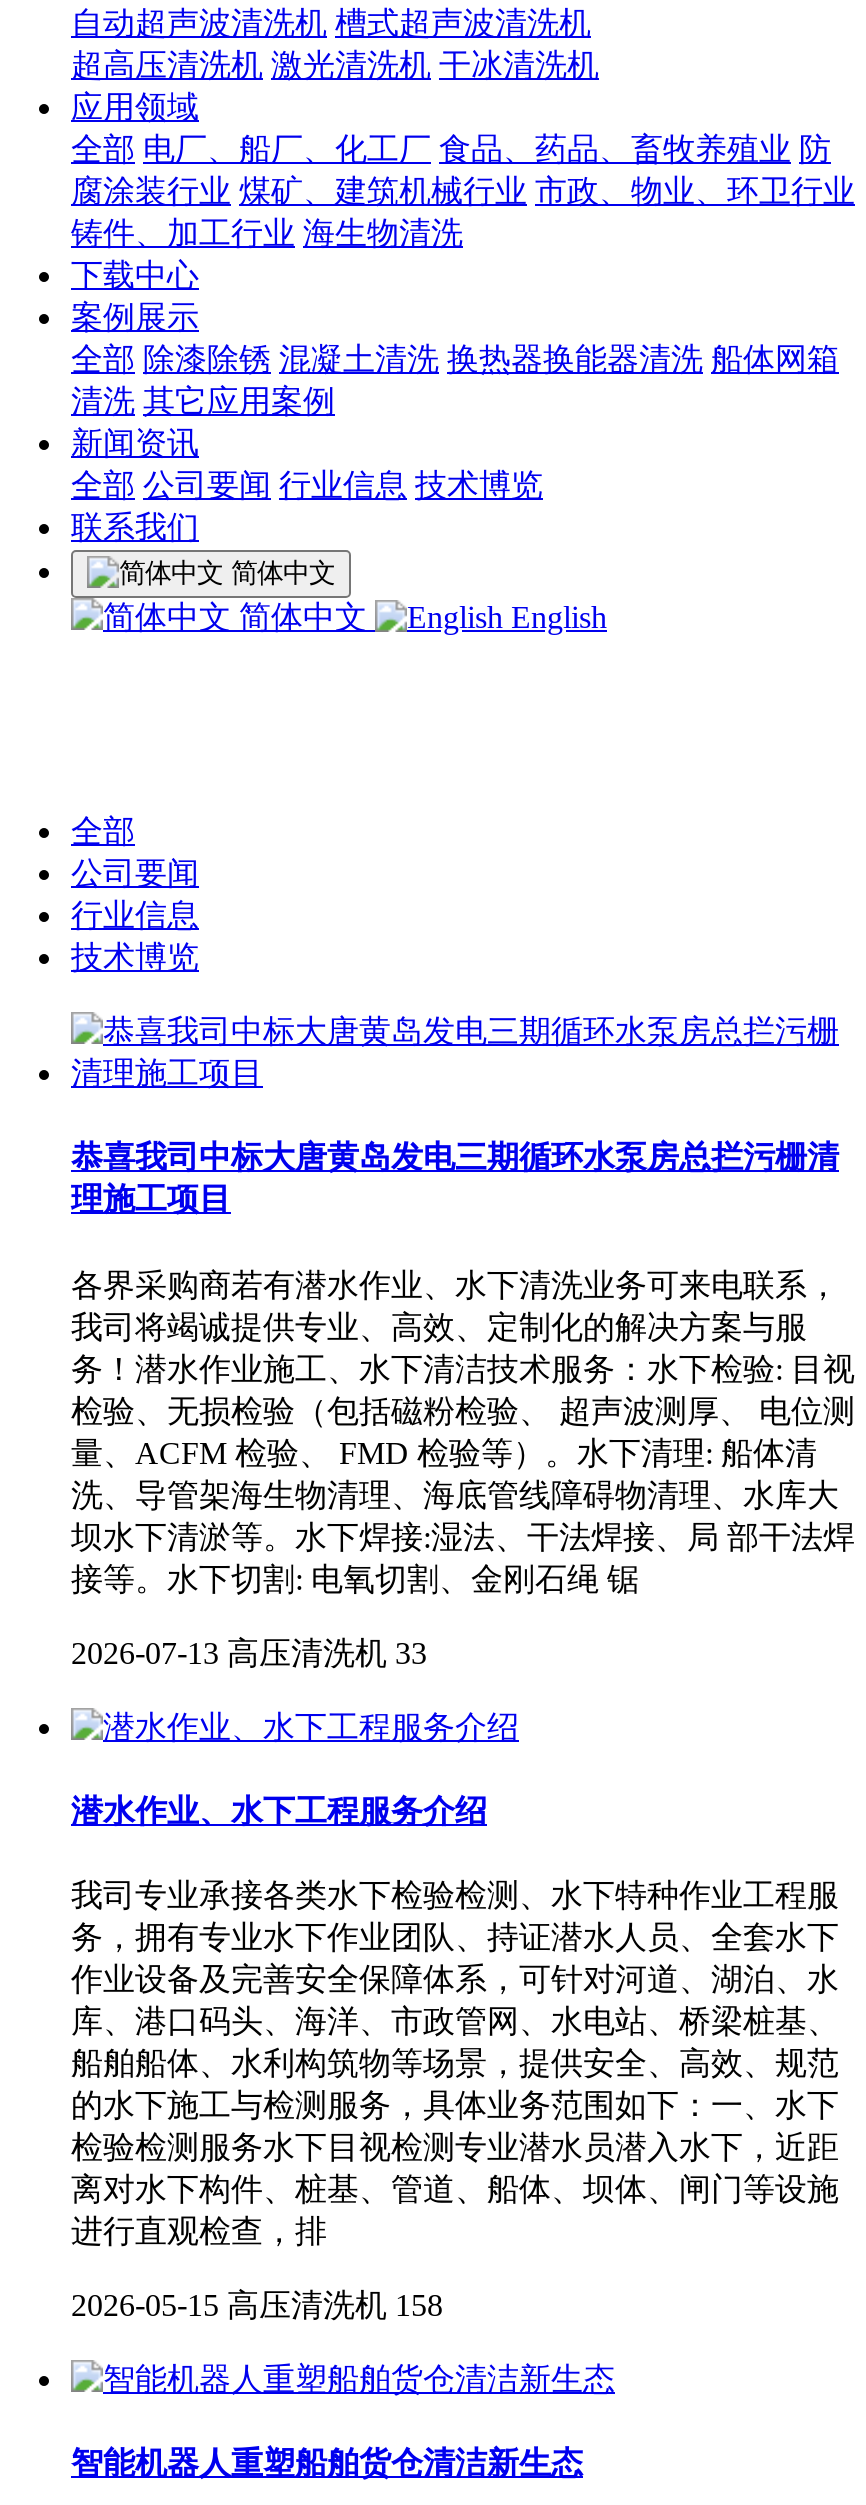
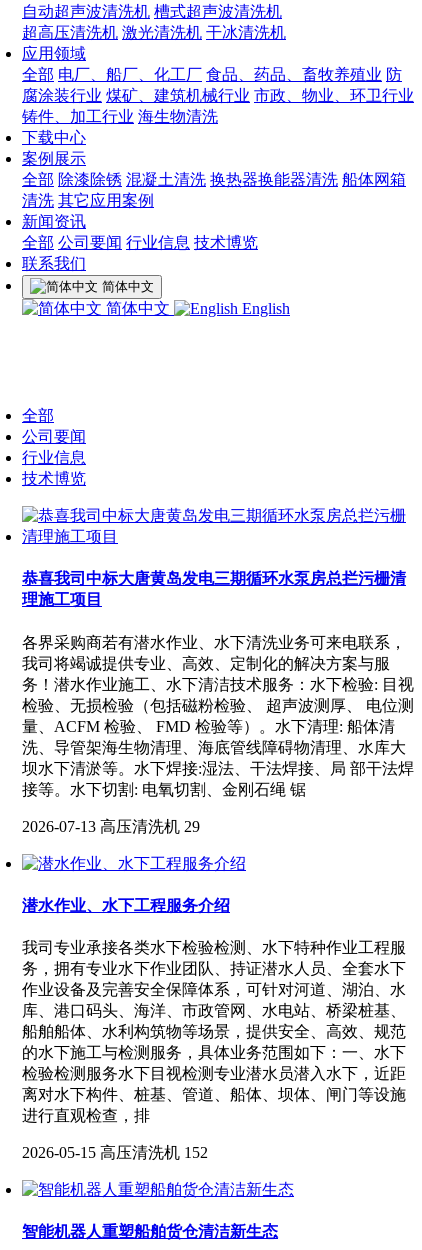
[71,1635,427,1669] 2026-07-13 高压清洗机 33 -> [22,817,200,834] 2026-07-13 高压清洗机 29
[71,2288,443,2322] 2026-05-15 高压清洗机 158 -> [22,1144,208,1161] 2026-05-15 高压清洗机 152

